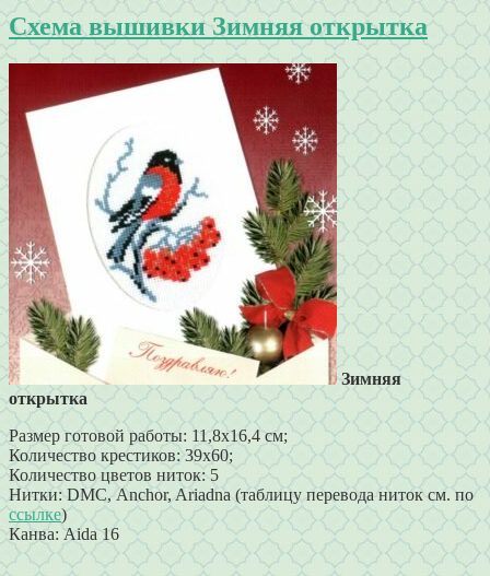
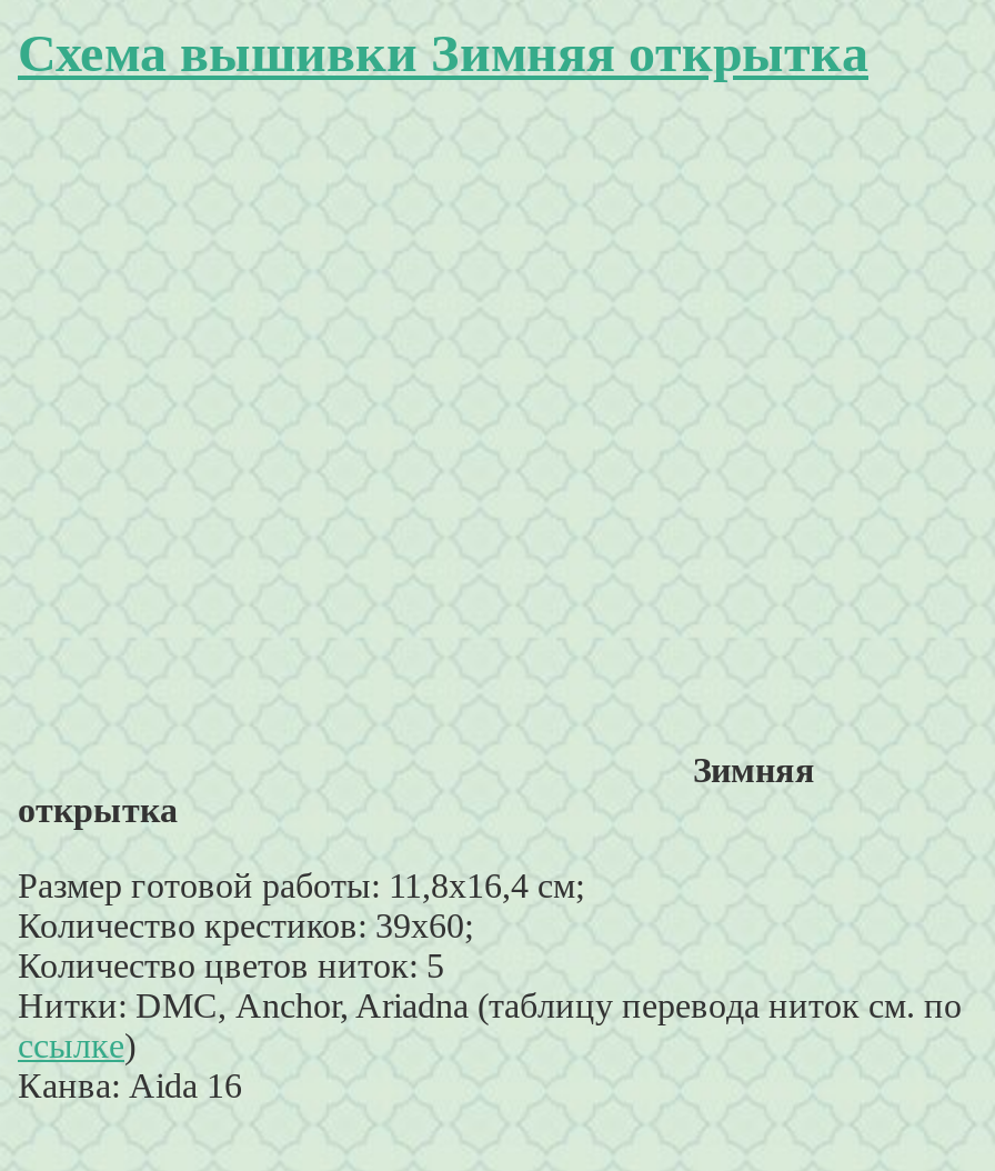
[8,62,338,385] [image] -> none

